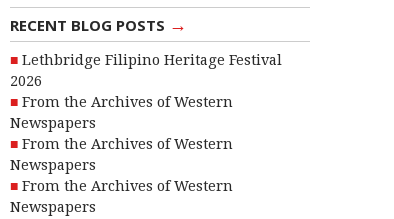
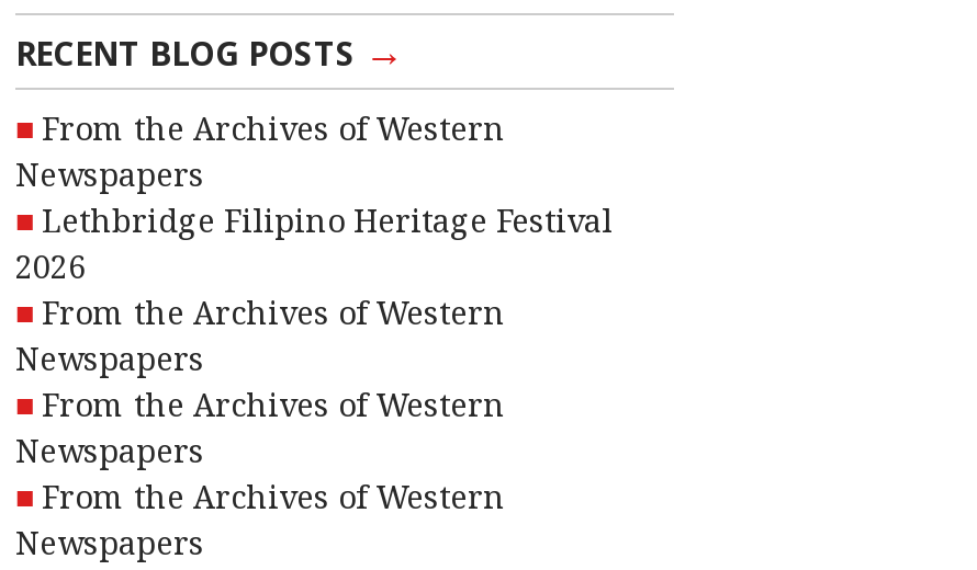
none -> [15,112,505,193] From the Archives of Western | Newspapers

